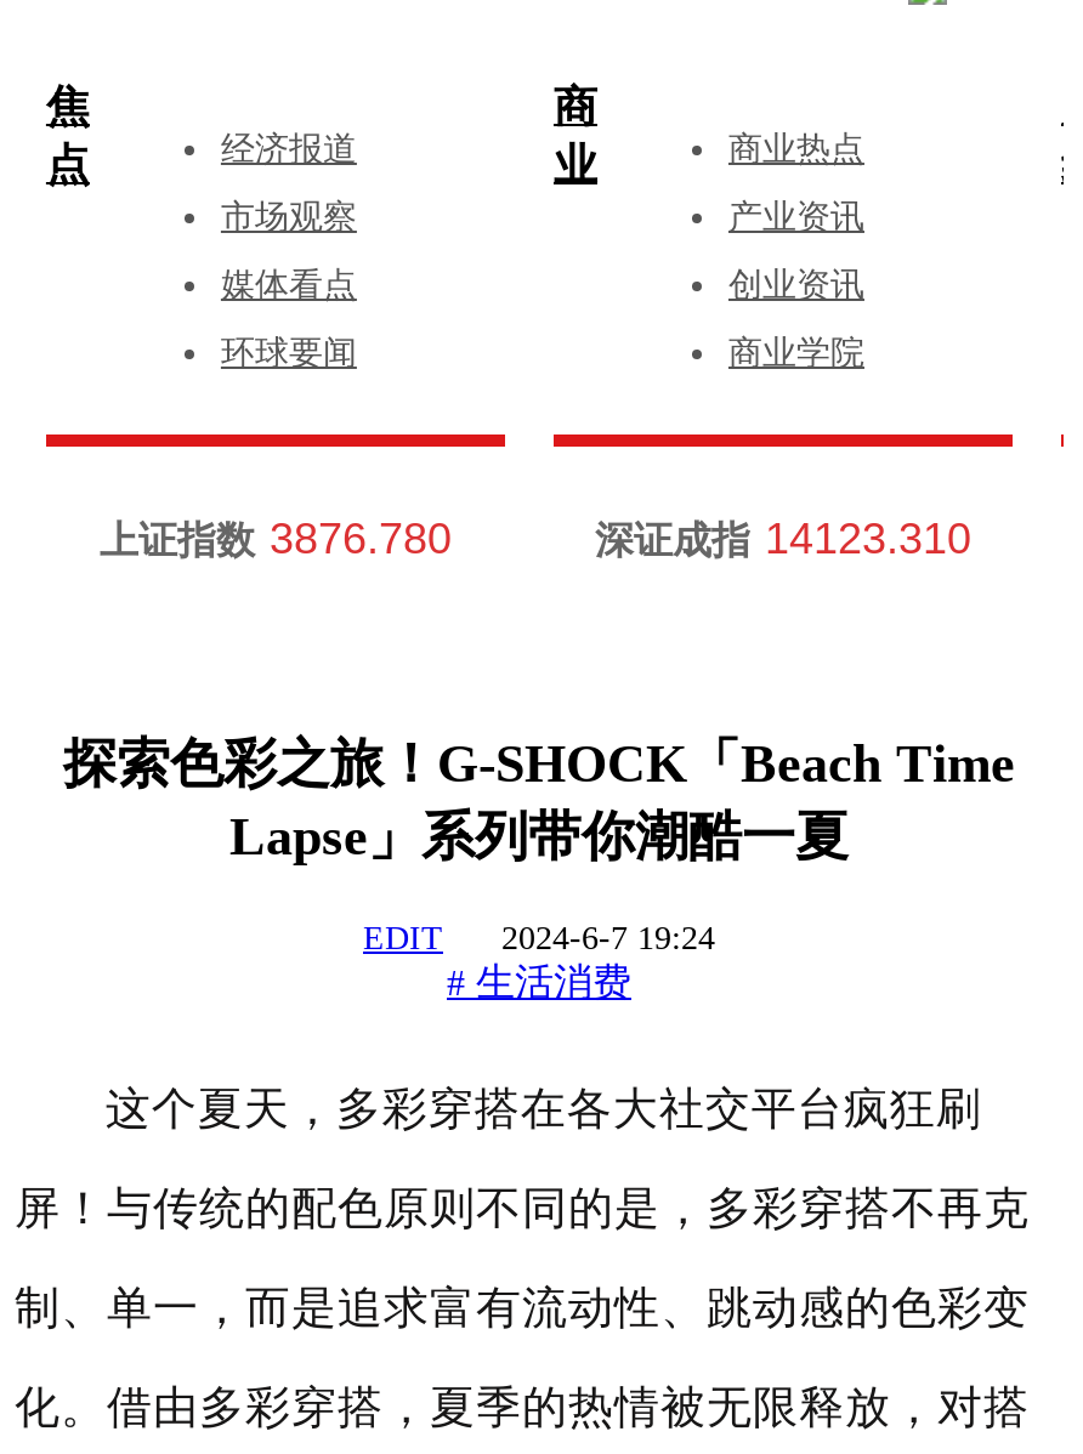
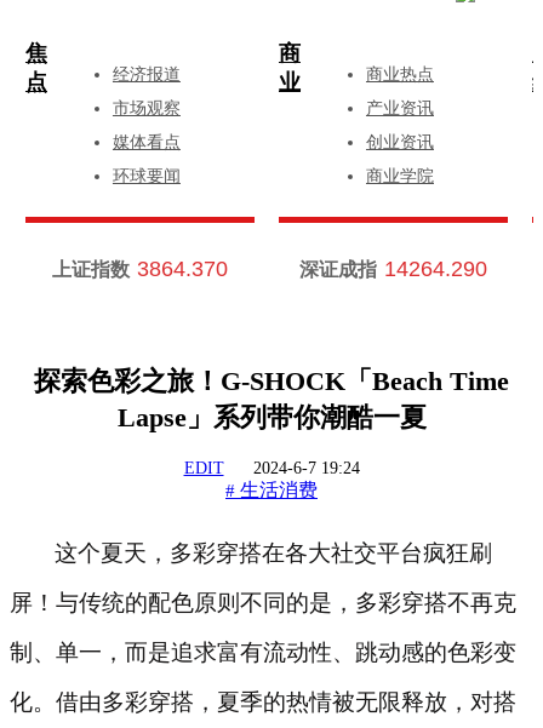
[100,515,452,563] 上证指数 3876.780 -> [52,257,228,281] 上证指数 3864.370
[595,515,971,563] 深证成指 14123.310 -> [299,257,487,281] 深证成指 14264.290

